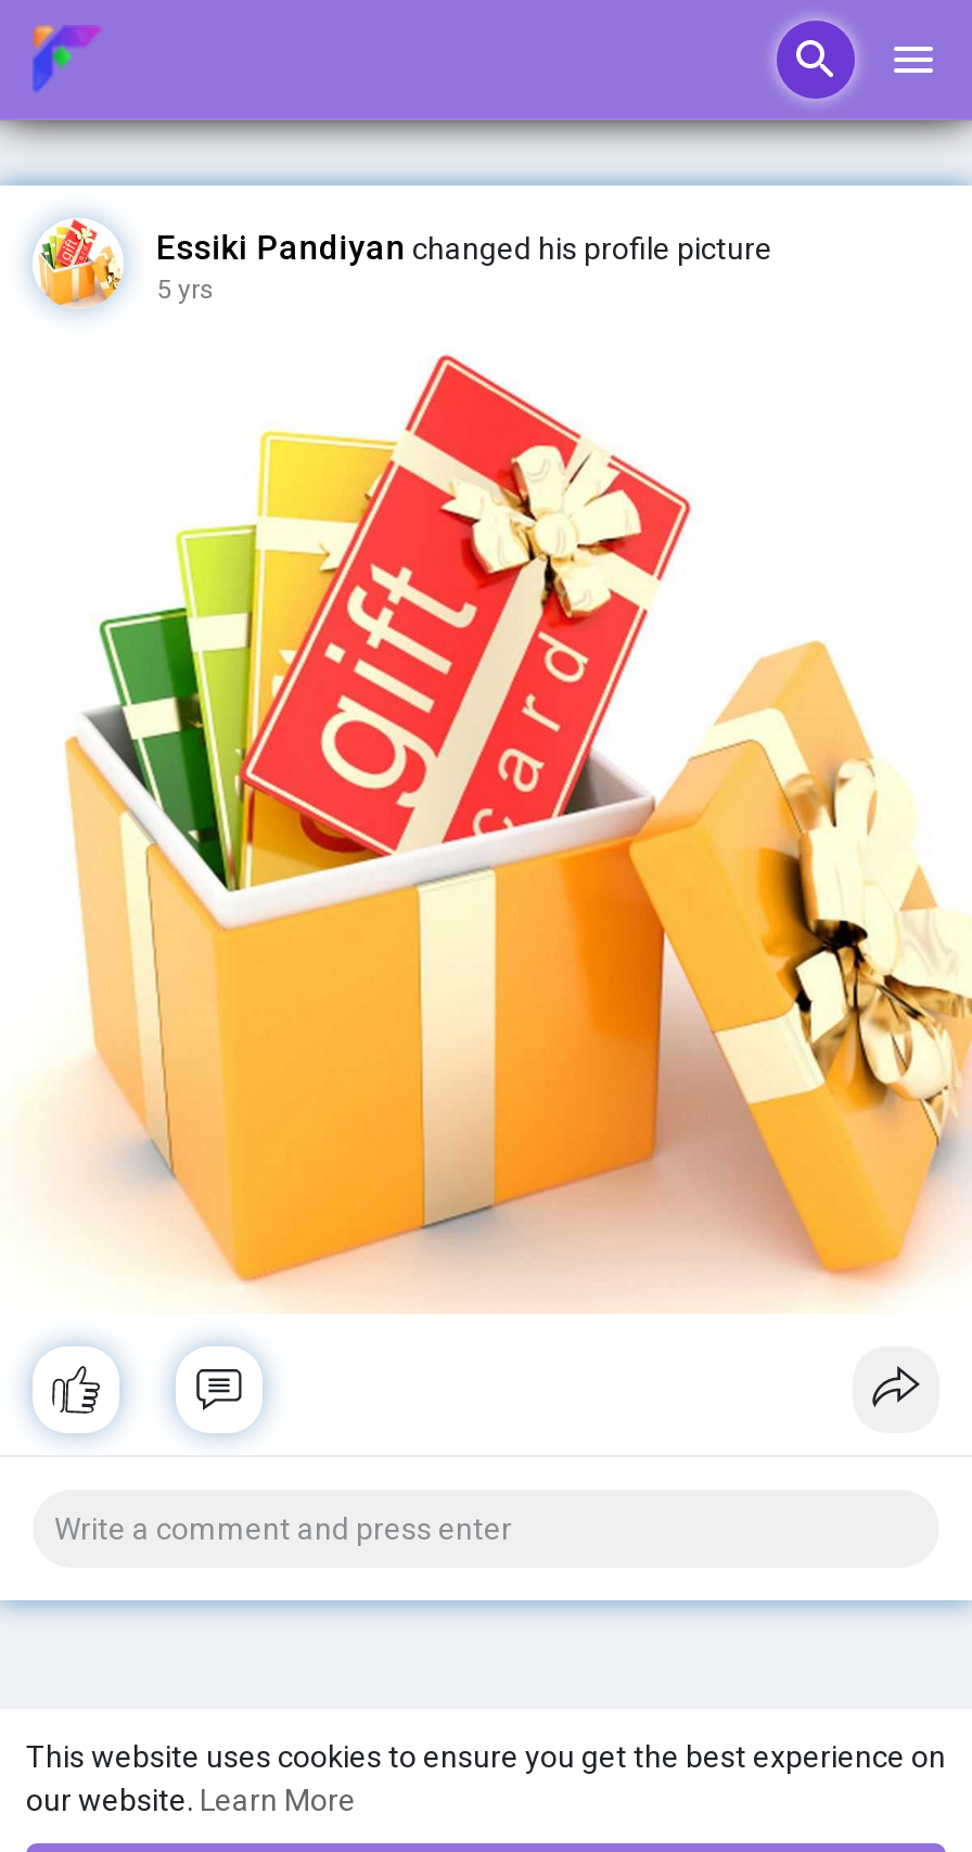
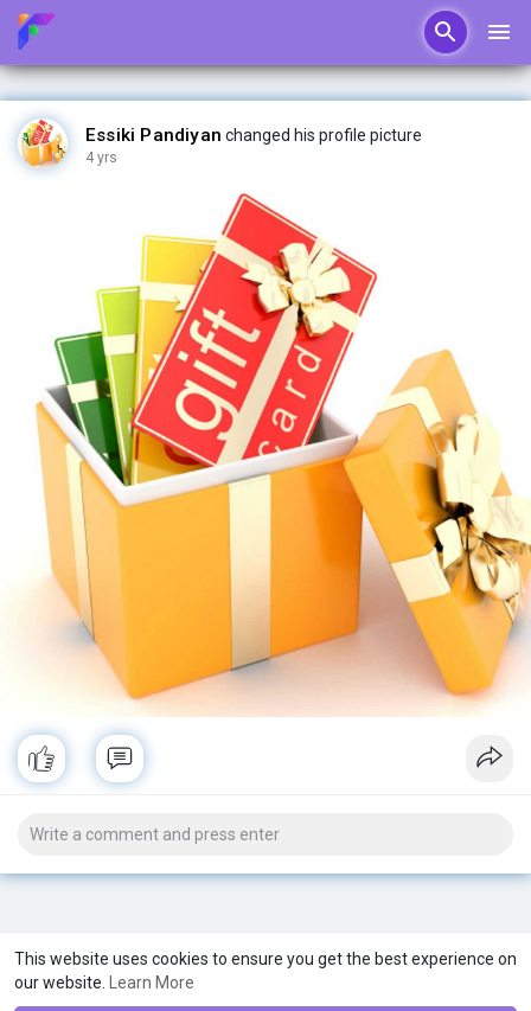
[156,274,215,305] 5 yrs -> [85,149,117,166] 4 yrs

